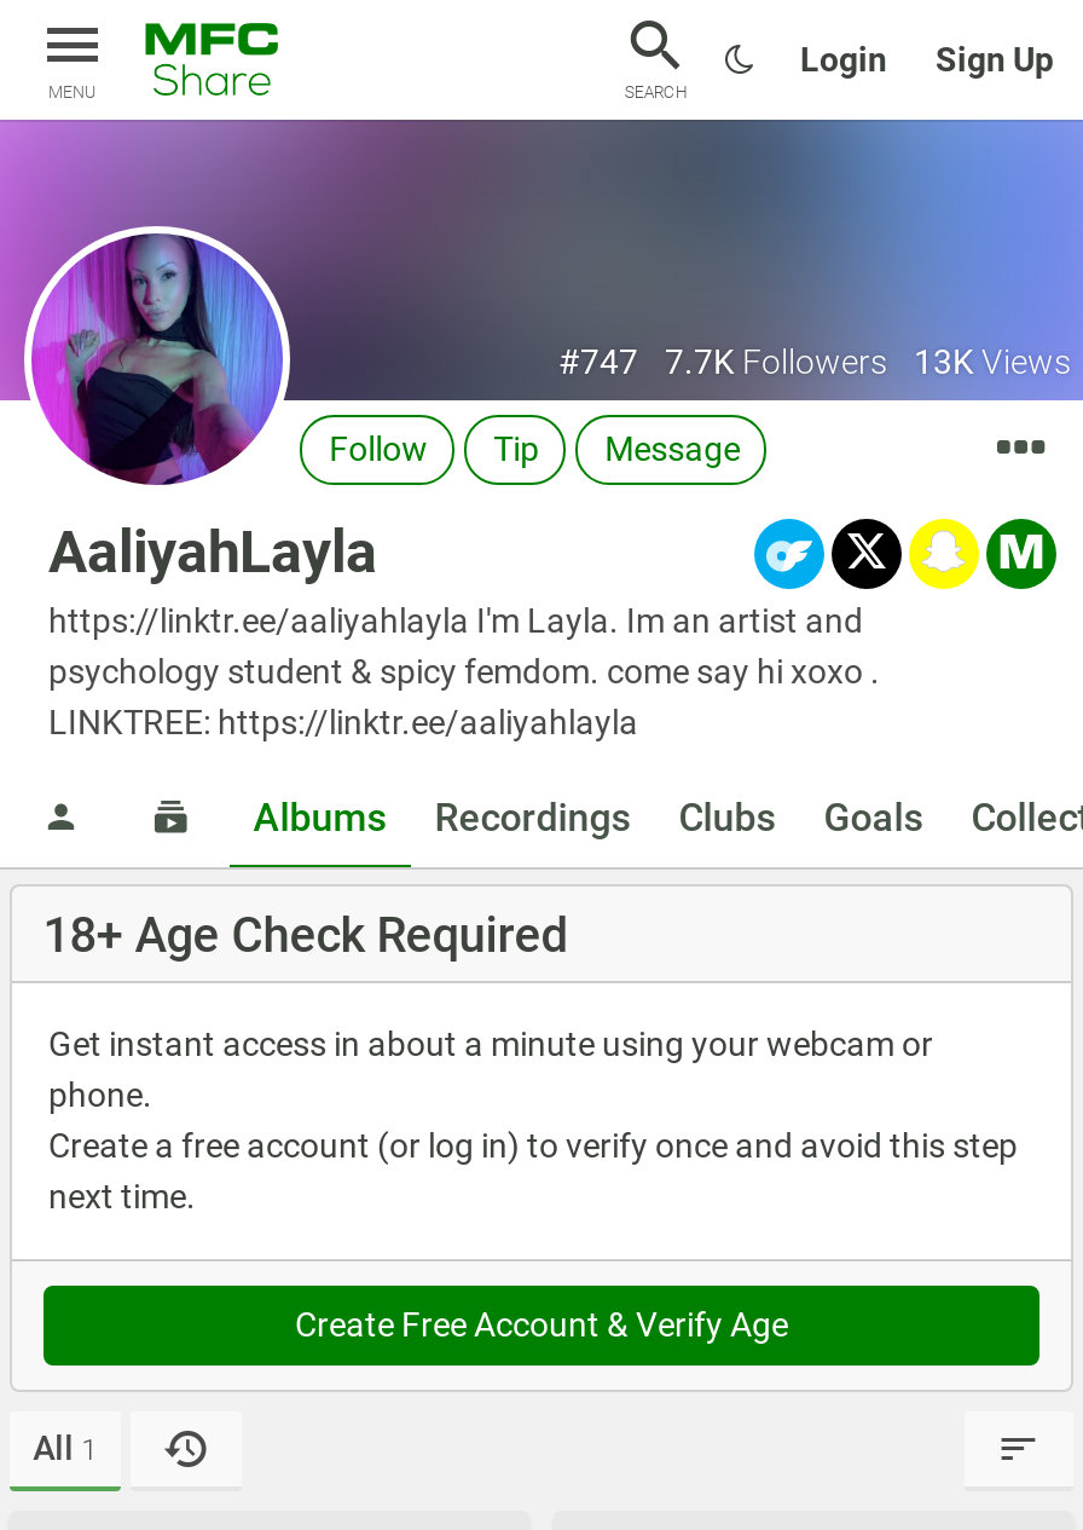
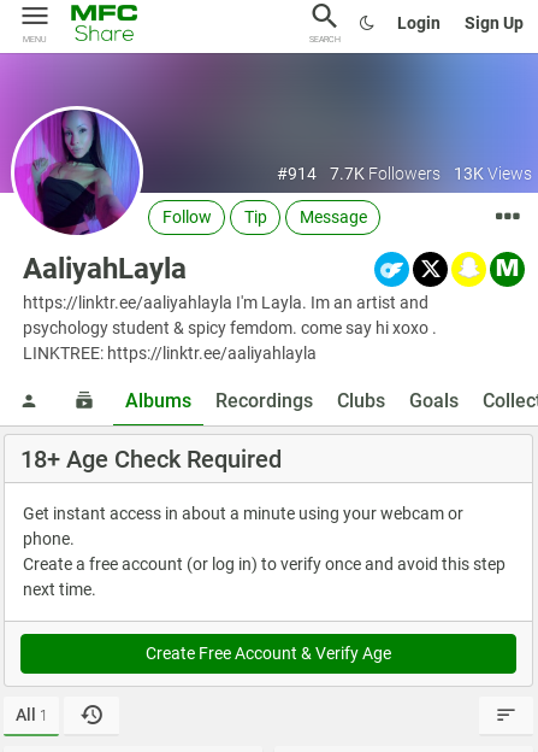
[558,343,1071,381] #747 7.7K Followers 13K Views -> [277,164,532,183] #914 7.7K Followers 13K Views

